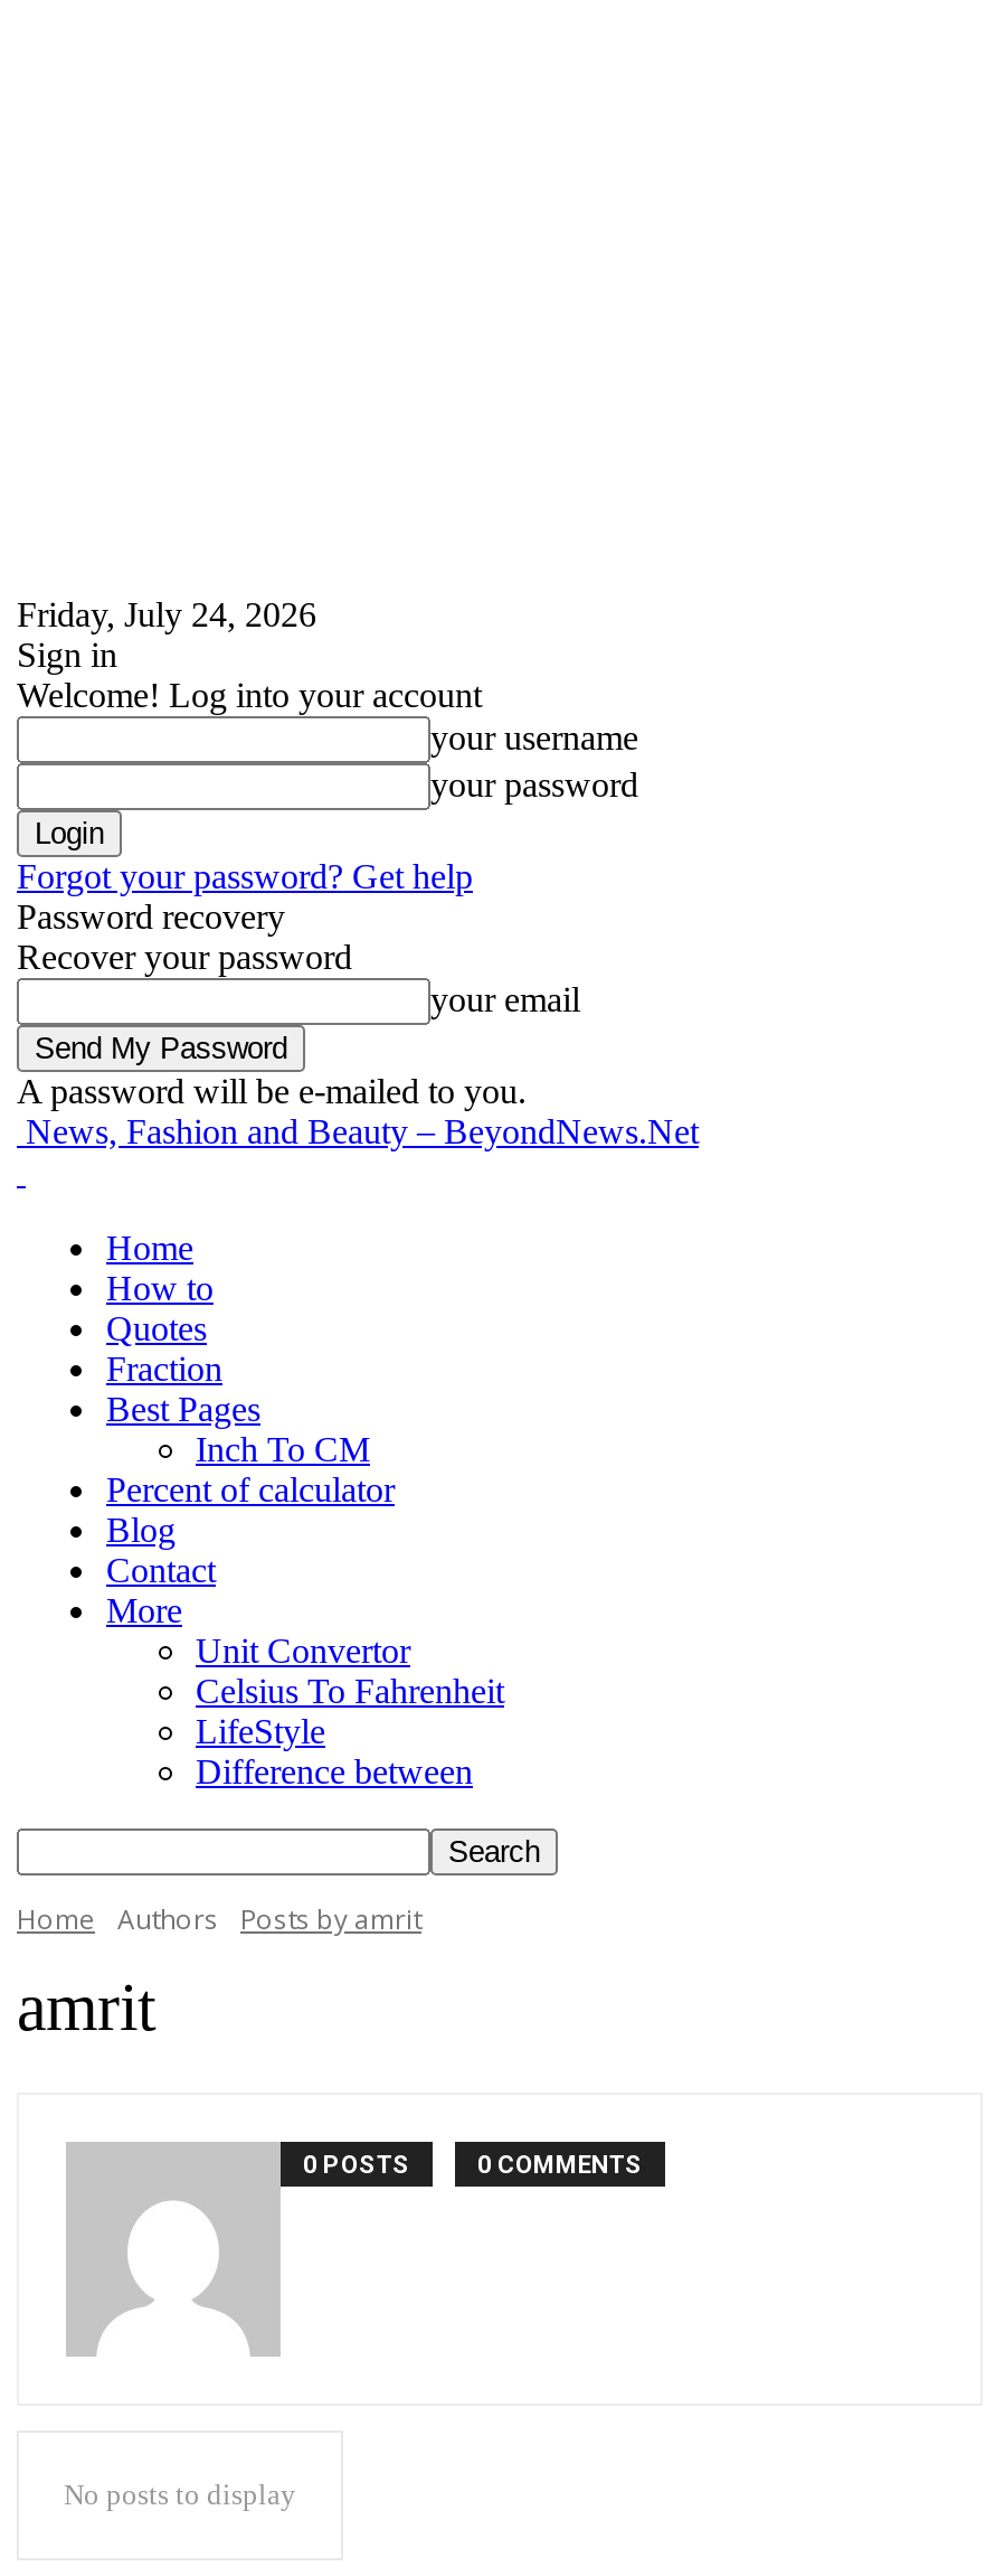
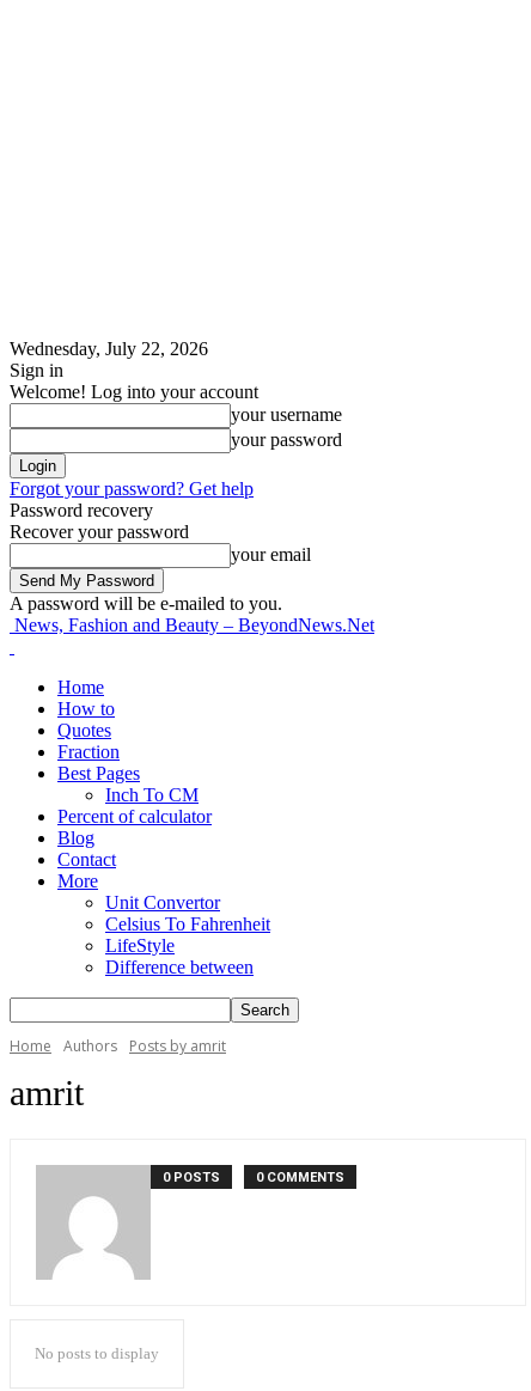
[17,595,316,633] Friday, July 24, 2026 -> [10,338,208,359] Wednesday, July 22, 2026

